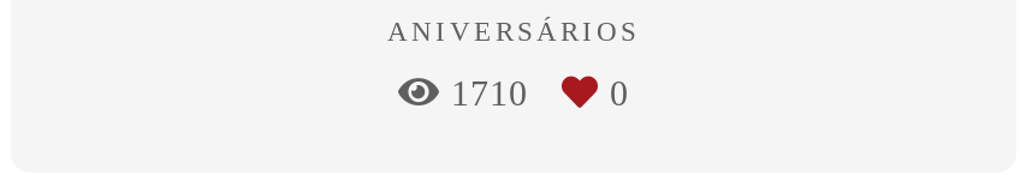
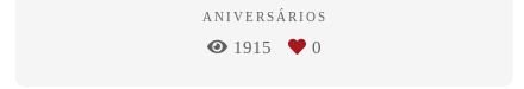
[451,75,528,113] 1710 -> [233,38,272,57] 1915

